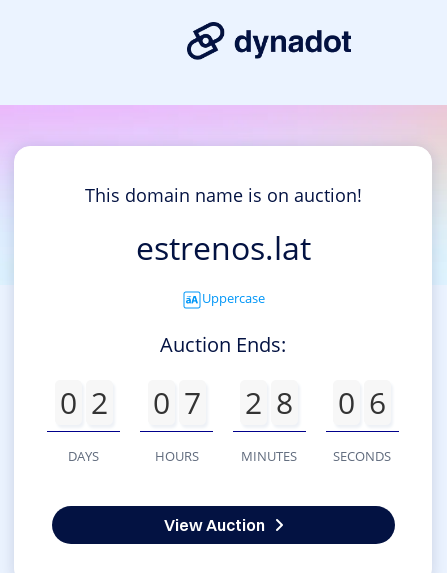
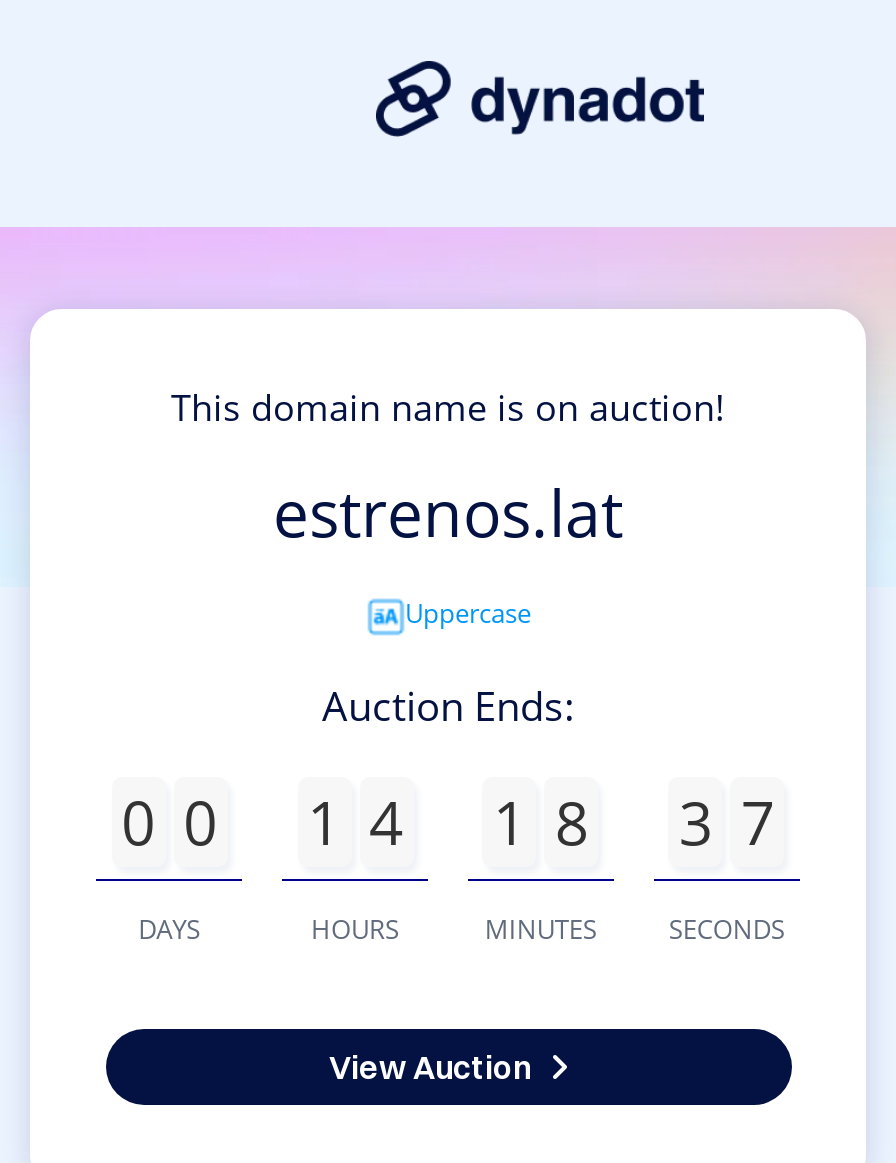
[60,382,108,423] 0 2 -> [121,781,217,863] 0 0
[152,382,200,423] 0 7 -> [307,781,403,863] 1 4
[245,382,293,423] 2 8 -> [493,781,589,863] 1 8
[338,382,386,423] 0 6 -> [679,781,775,863] 3 7

